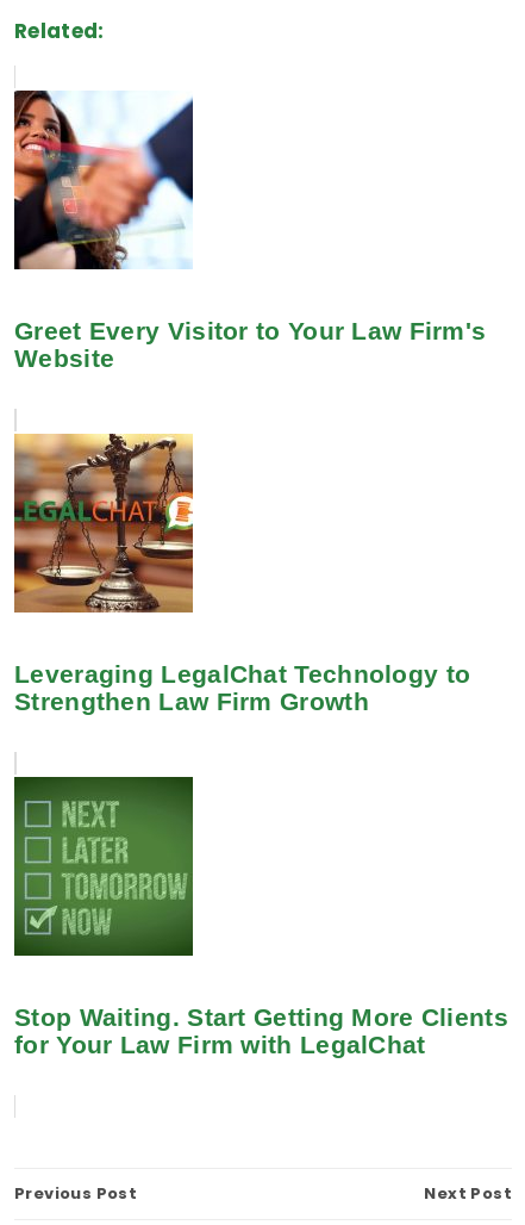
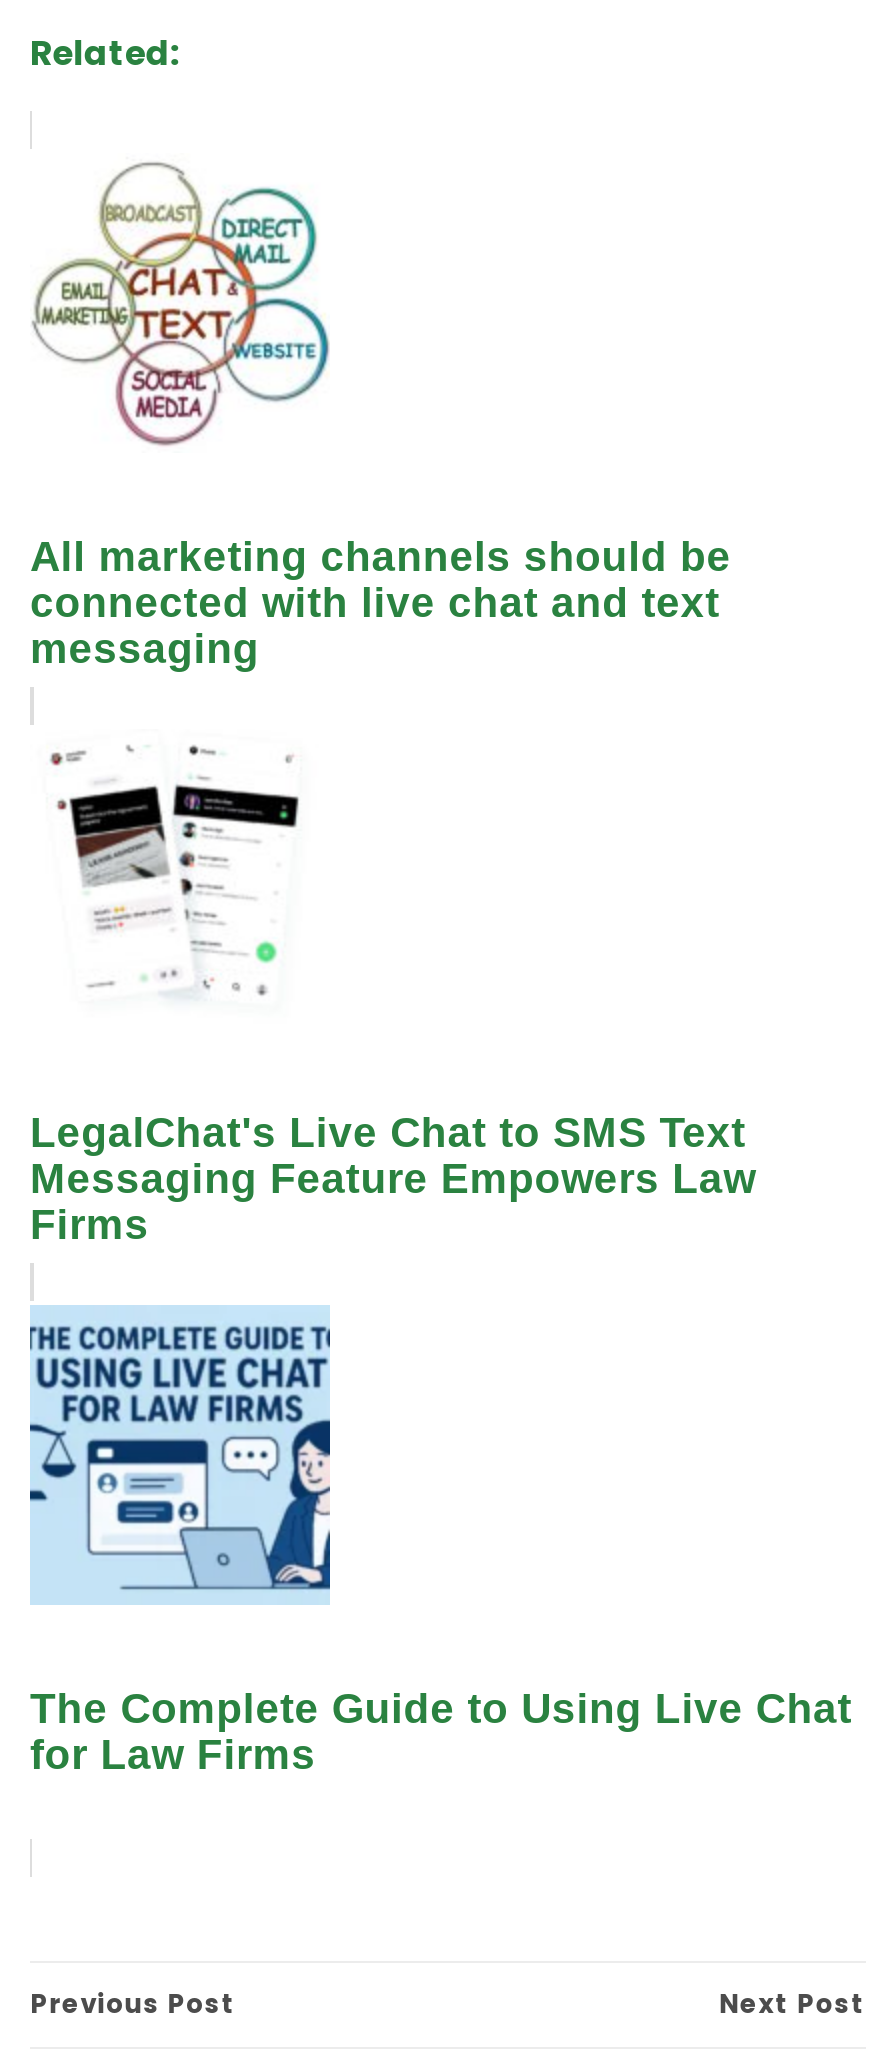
[13,89,194,271] [image] -> [30,152,330,452] [image]
[14,318,486,372] Greet Every Visitor to Your Law Firm's | Website -> [30,533,731,671] All marketing channels should be | connected with live chat and text | messaging
[13,433,194,614] [image] -> [30,728,330,1028] [image]
[14,661,470,716] Leveraging LegalChat Technology to | Strengthen Law Firm Growth -> [30,1109,756,1247] LegalChat's Live Chat to SMS Text | Messaging Feature Empowers Law | Firms
[13,776,194,957] [image] -> [28,1304,332,1604] [image]
[14,1004,508,1059] Stop Waiting. Start Getting More Clients | for Your Law Firm with LegalChat -> [30,1685,852,1777] The Complete Guide to Using Live Chat | for Law Firms

